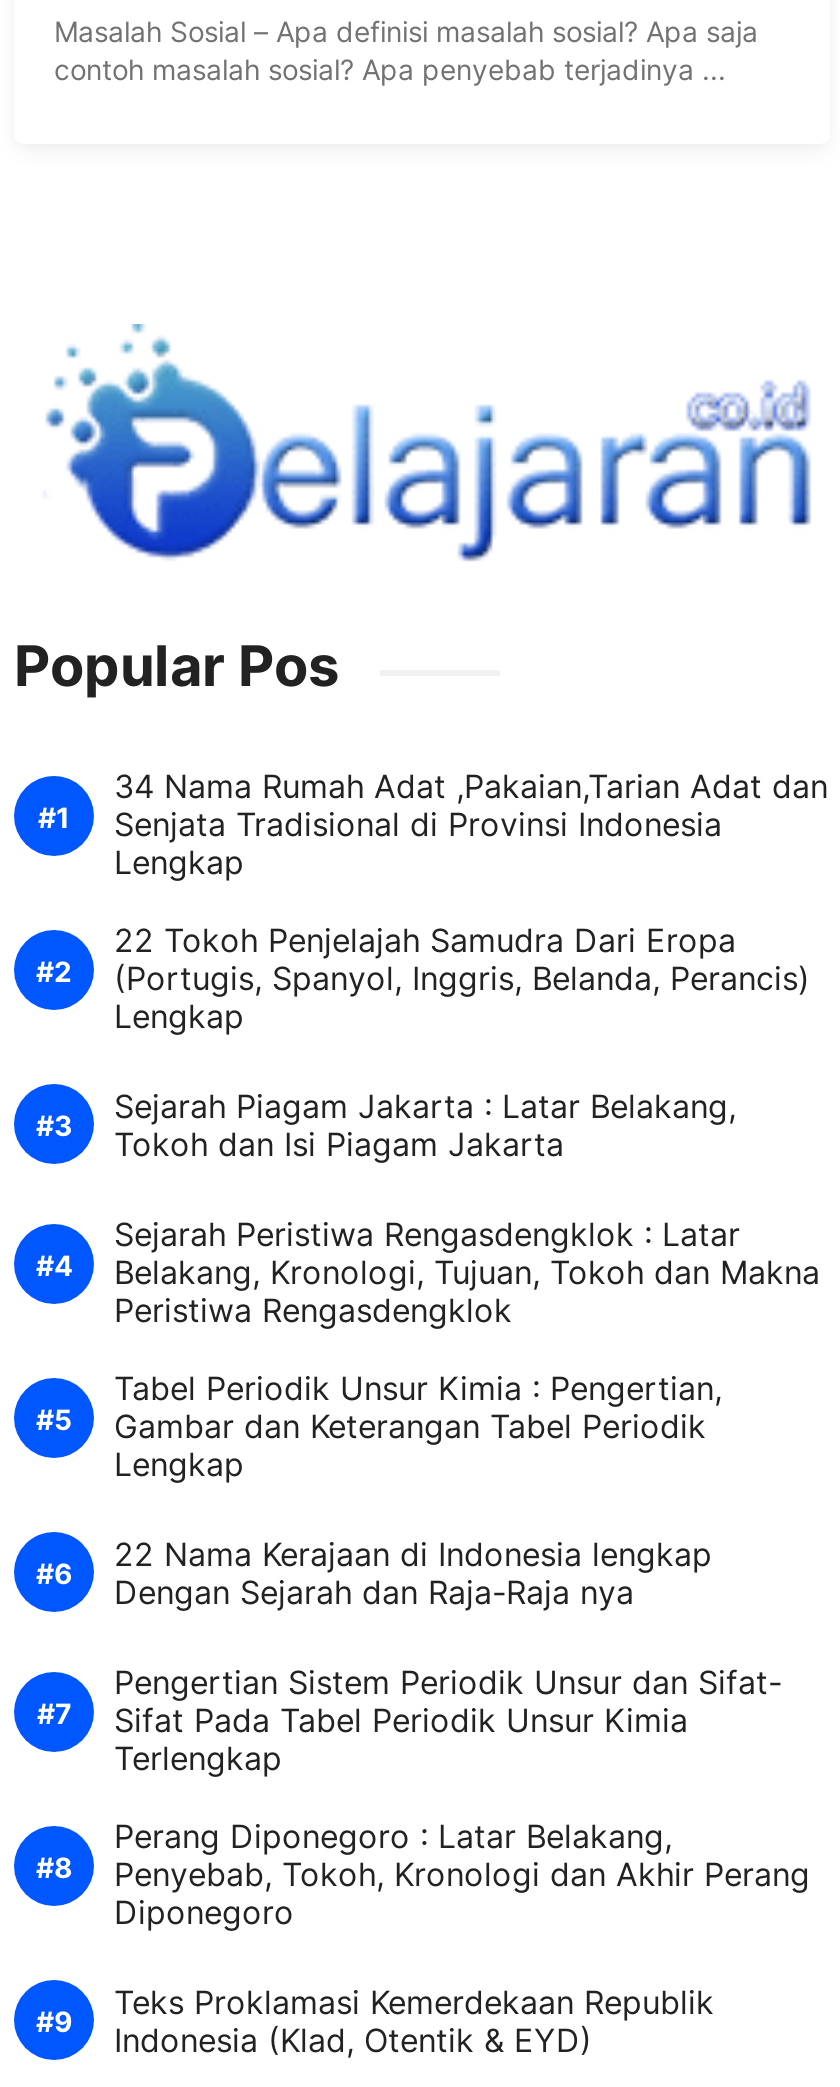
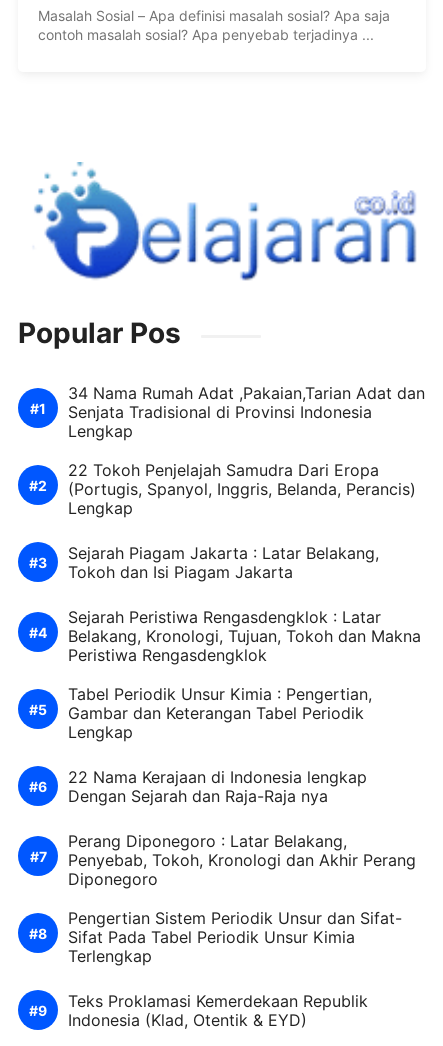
moved [114,1663,782,1779] -> [68,908,402,966]: Pengertian Sistem Periodik Unsur dan Sifat- | Sifat Pada Tabel Periodik Unsur Kimia | Terlengkap
moved [114,1817,810,1933] -> [68,831,416,889]: Perang Diponegoro : Latar Belakang, | Penyebab, Tokoh, Kronologi dan Akhir Perang | Diponegoro

